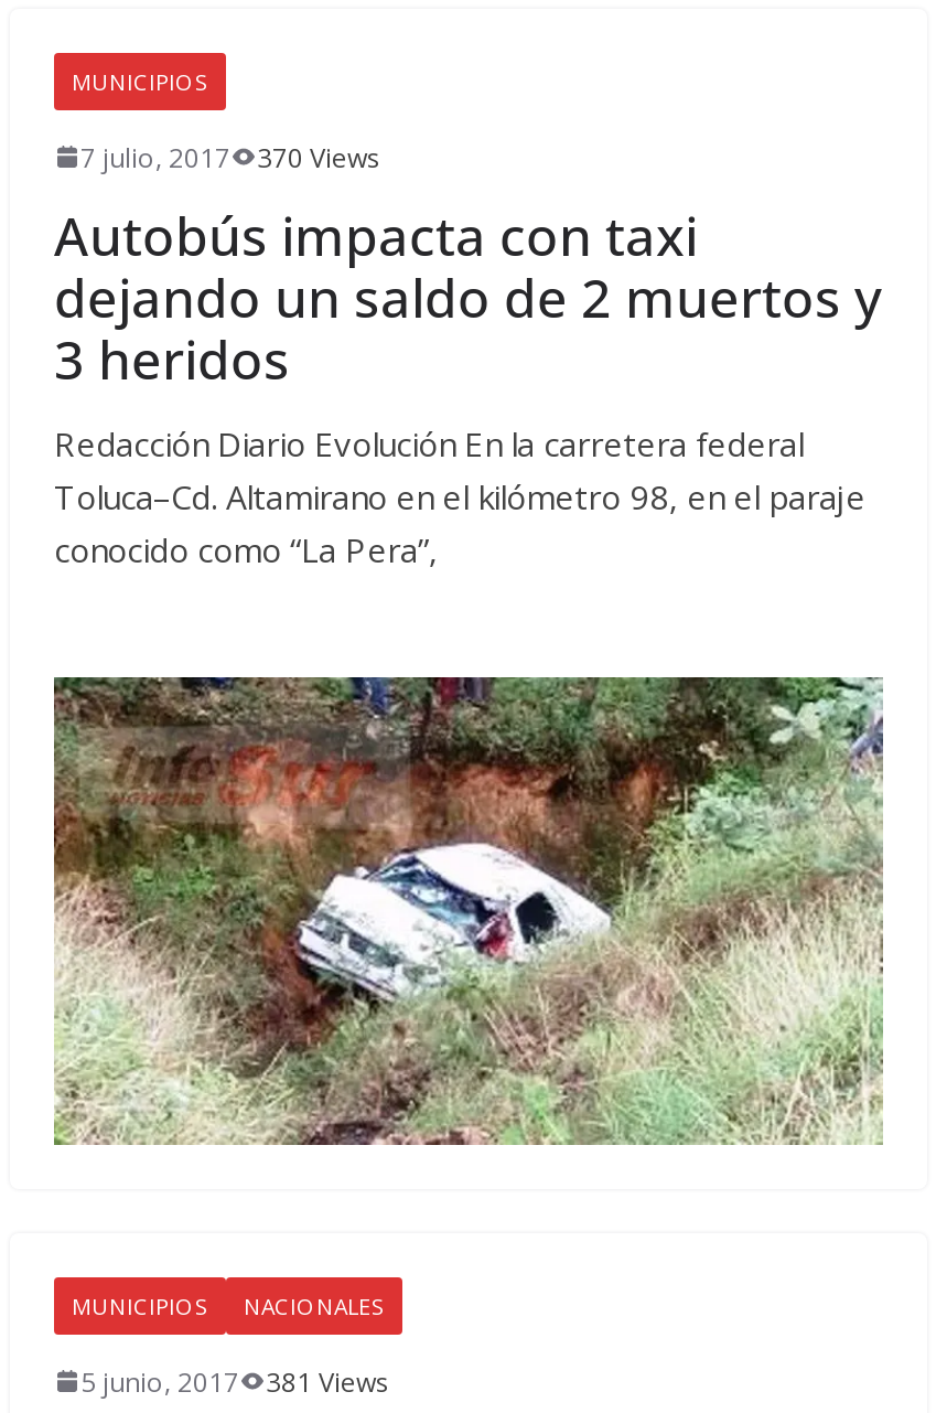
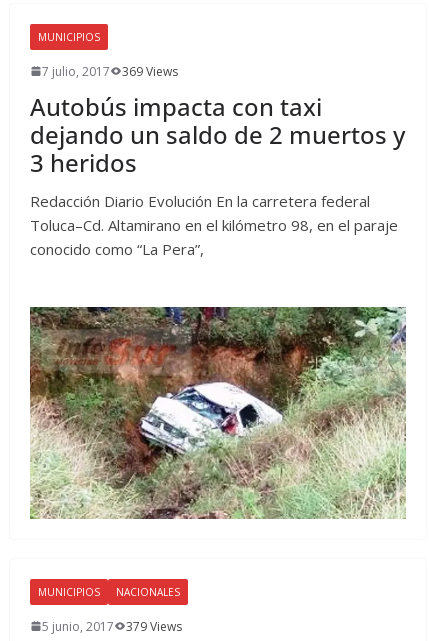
[80,139,380,176] 7 julio, 2017 370 Views -> [42,63,178,80] 7 julio, 2017 369 Views
[80,1363,389,1400] 5 junio, 2017 381 Views -> [42,618,182,635] 5 junio, 2017 379 Views

